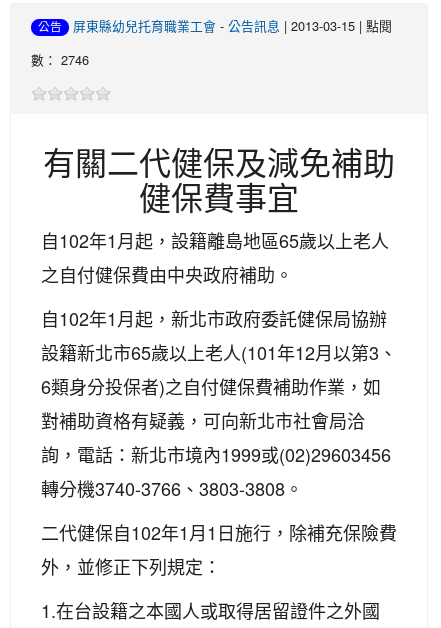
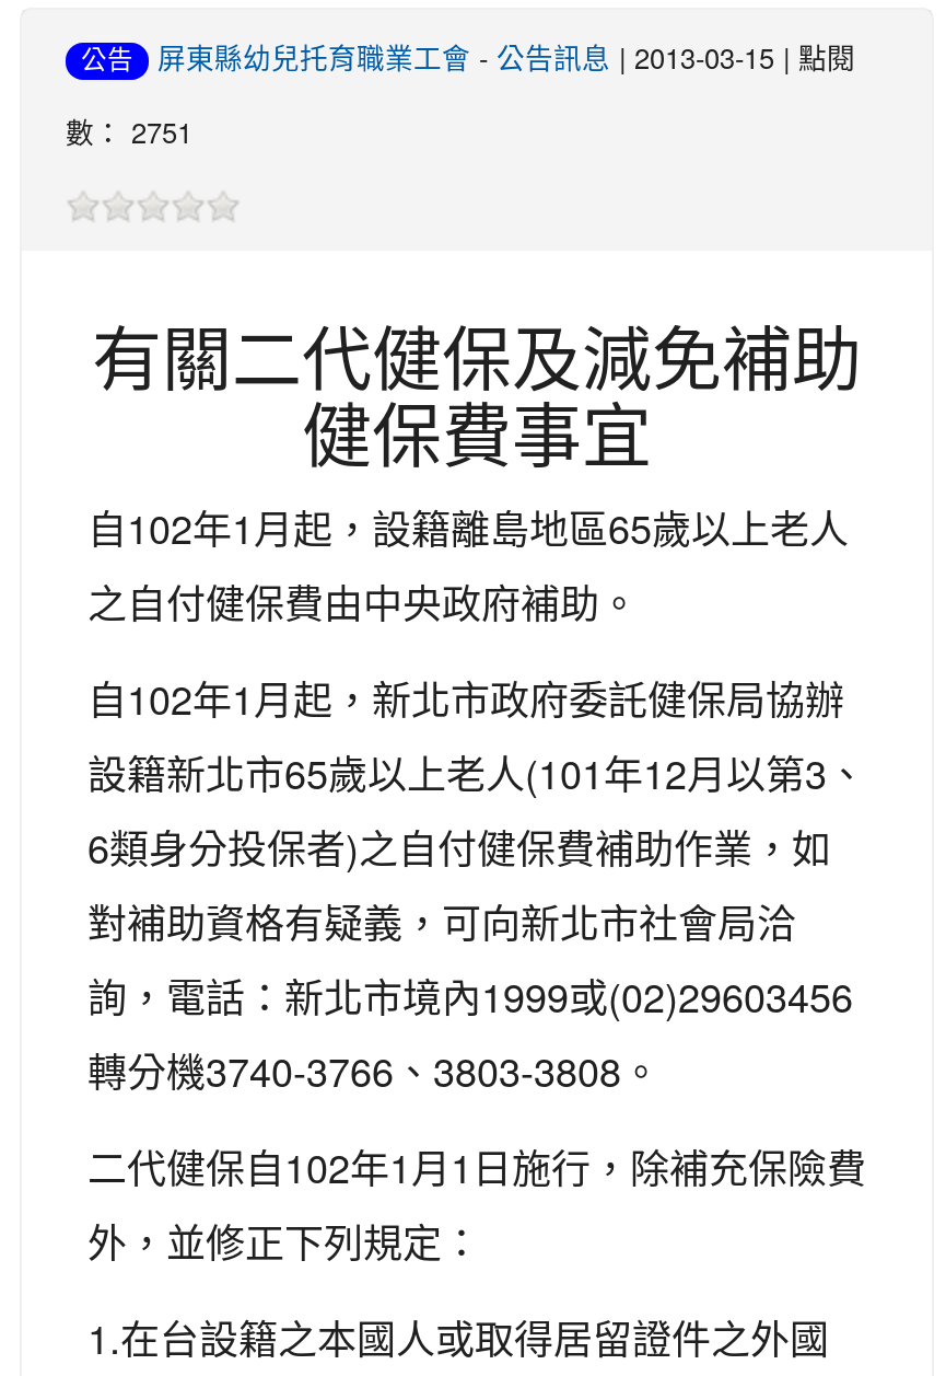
[31,50,89,69] 數： 2746 -> [66,111,192,152] 數： 2751

